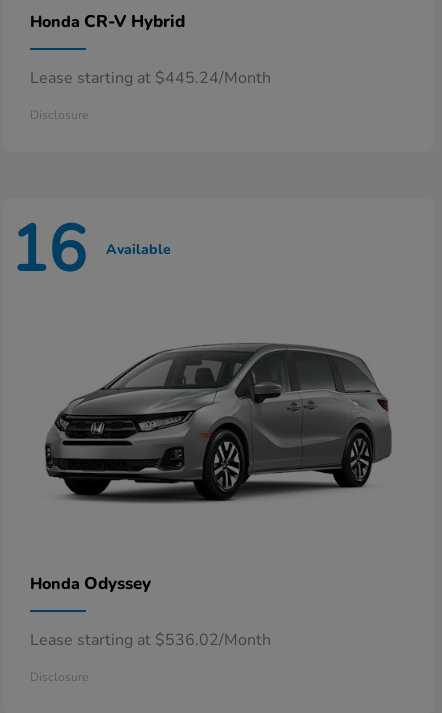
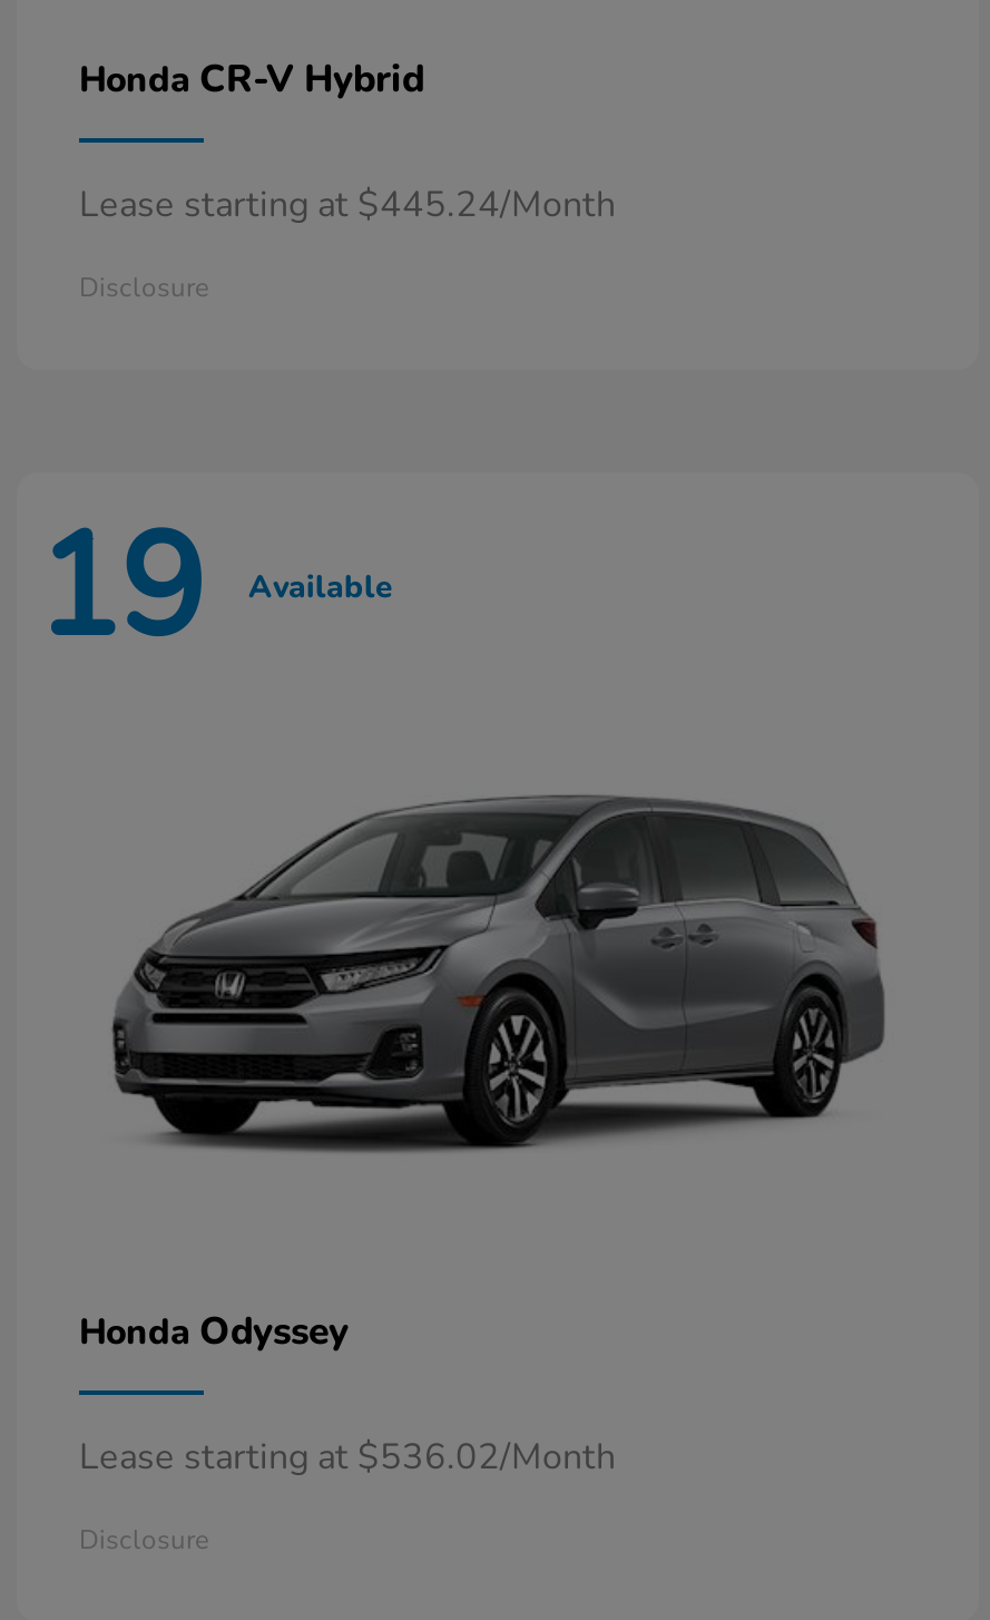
[10,206,171,294] 16 Available -> [35,490,393,687] 19 Available

